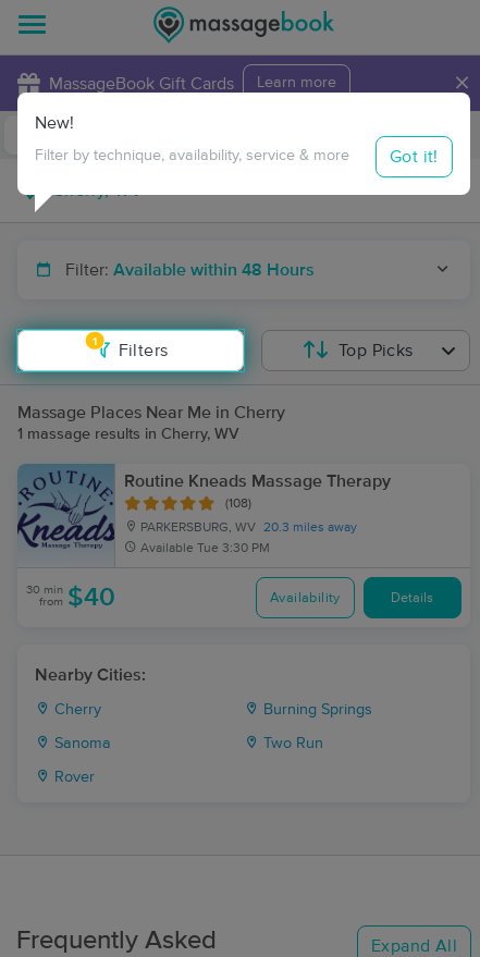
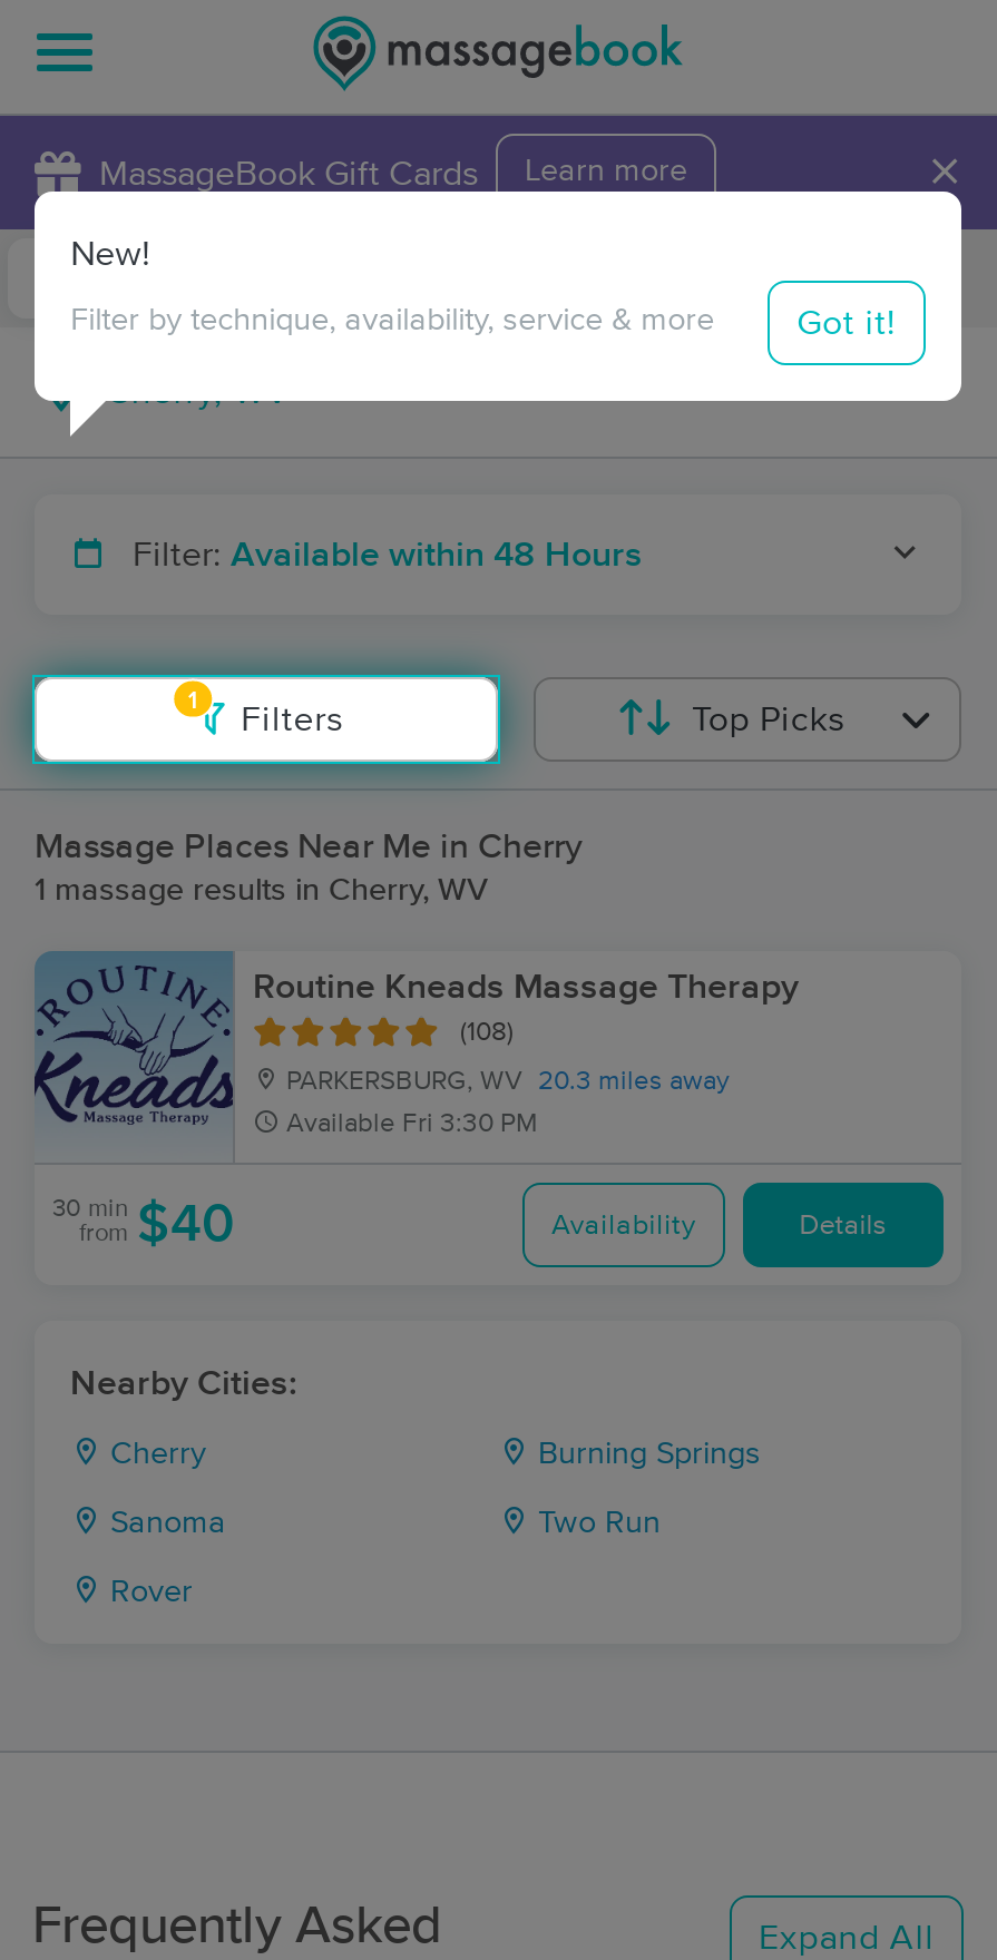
[140,542,270,555] Available Tue 3:30 PM -> [286,1111,538,1138] Available Fri 3:30 PM

